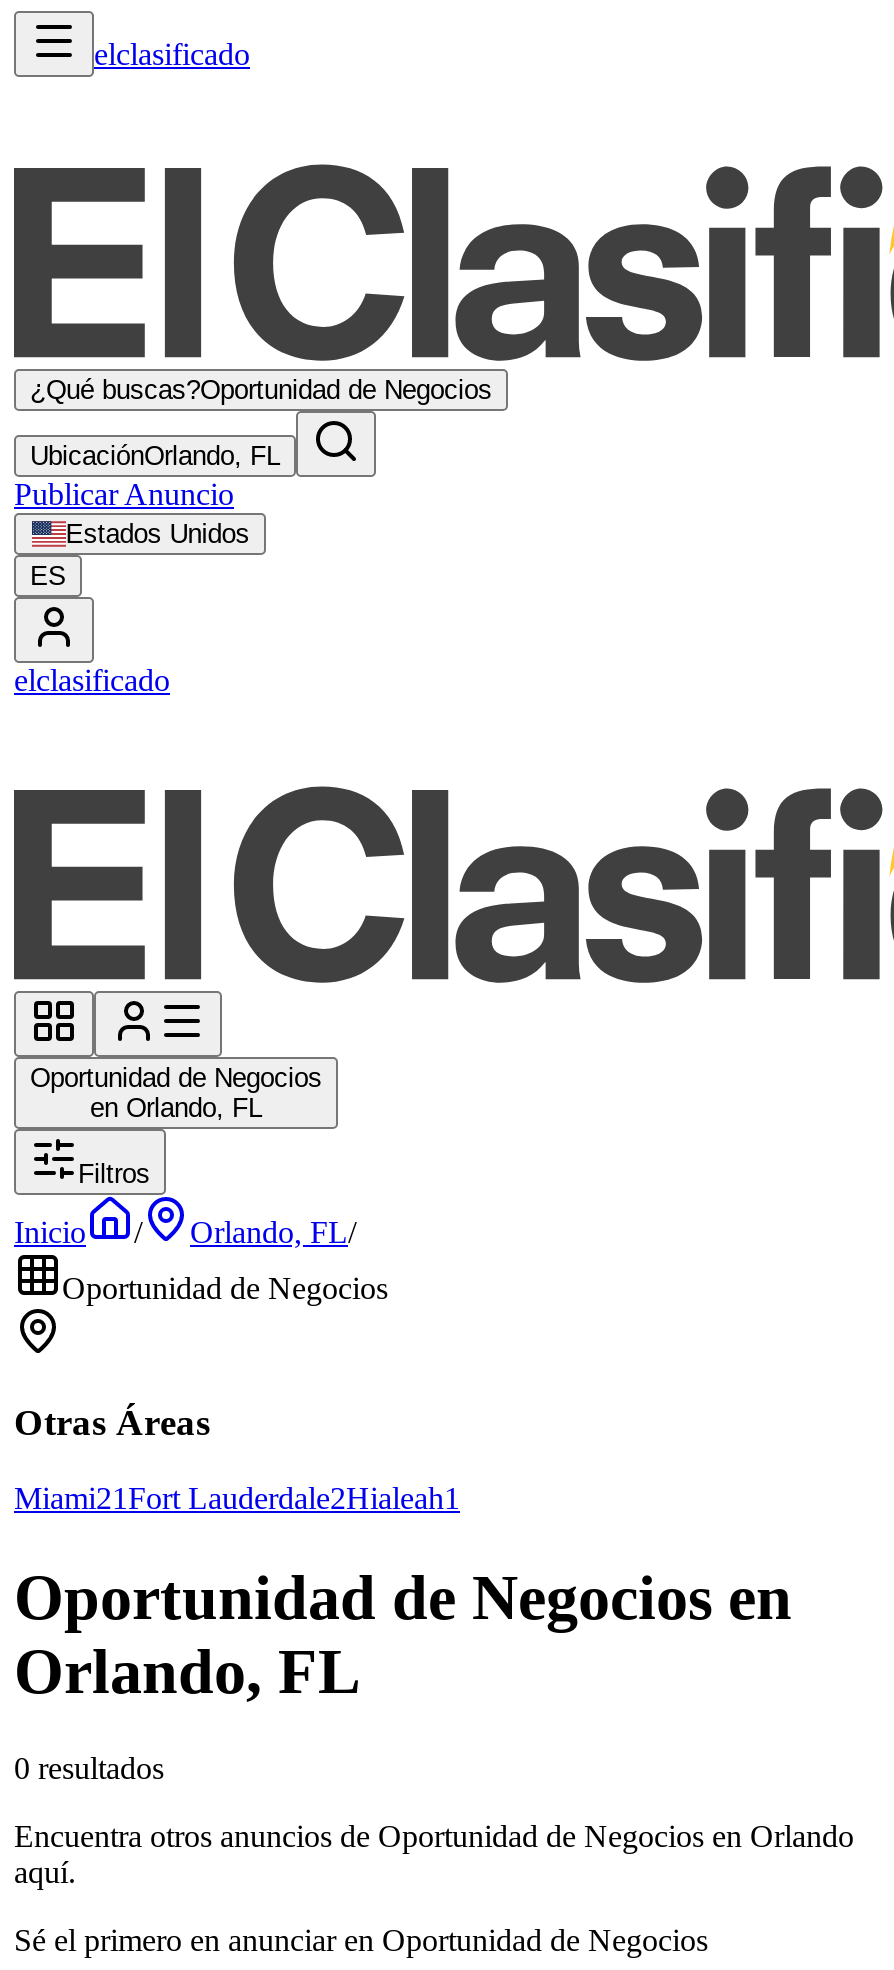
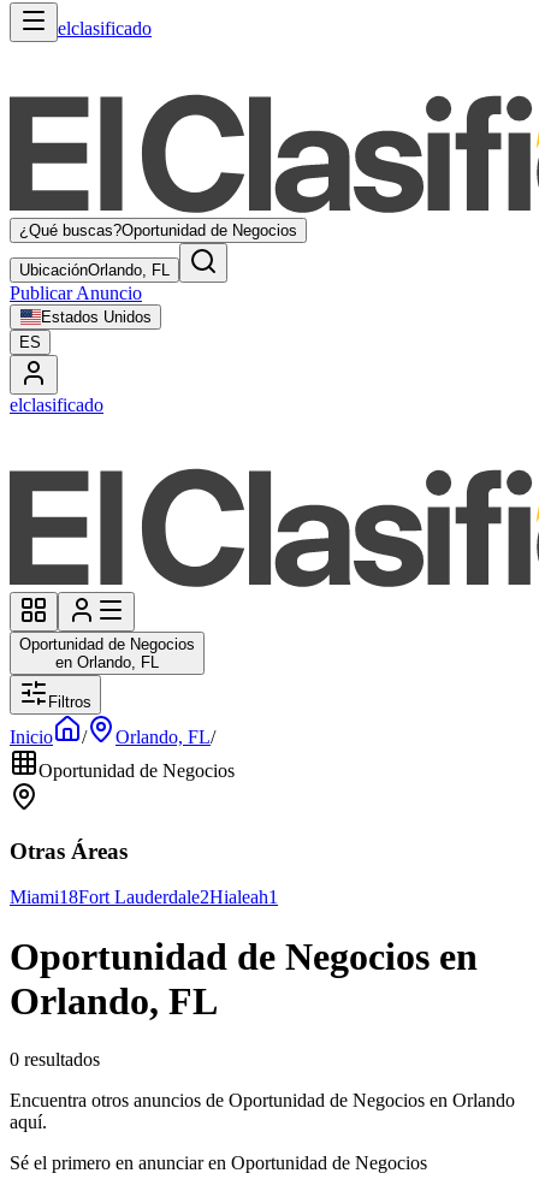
[14,1482,460,1516] Miami21 Fort Lauderdale2Hialeah1 -> [10,887,278,908] Miami18 Fort Lauderdale2Hialeah1

